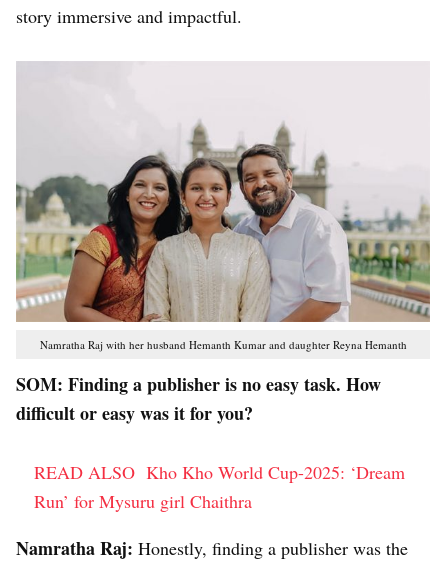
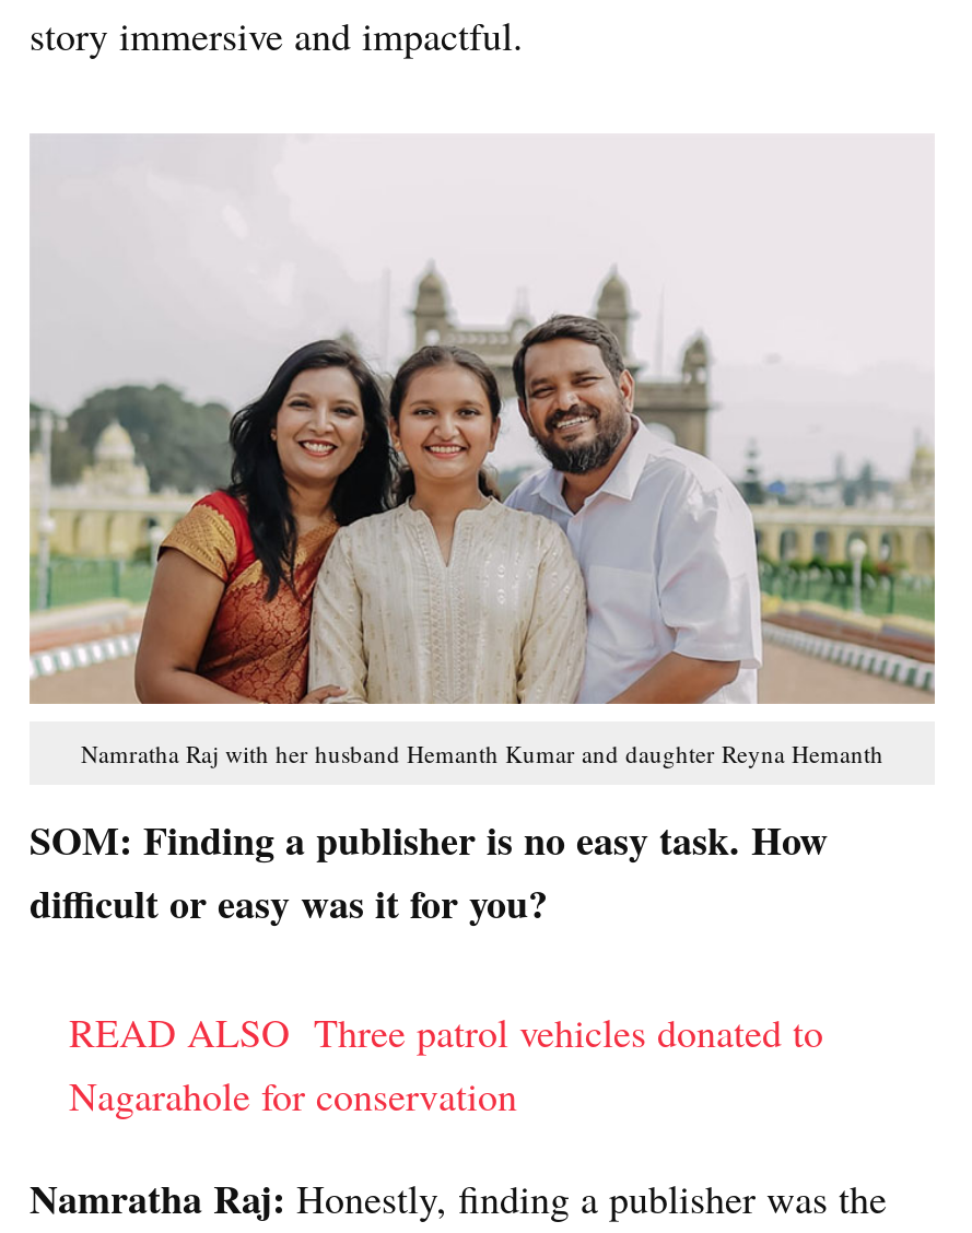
[34,460,405,513] READ ALSO Kho Kho World Cup-2025: ‘Dream | Run’ for Mysuru girl Chaithra -> [69,1007,823,1122] READ ALSO Three patrol vehicles donated to | Nagarahole for conservation

